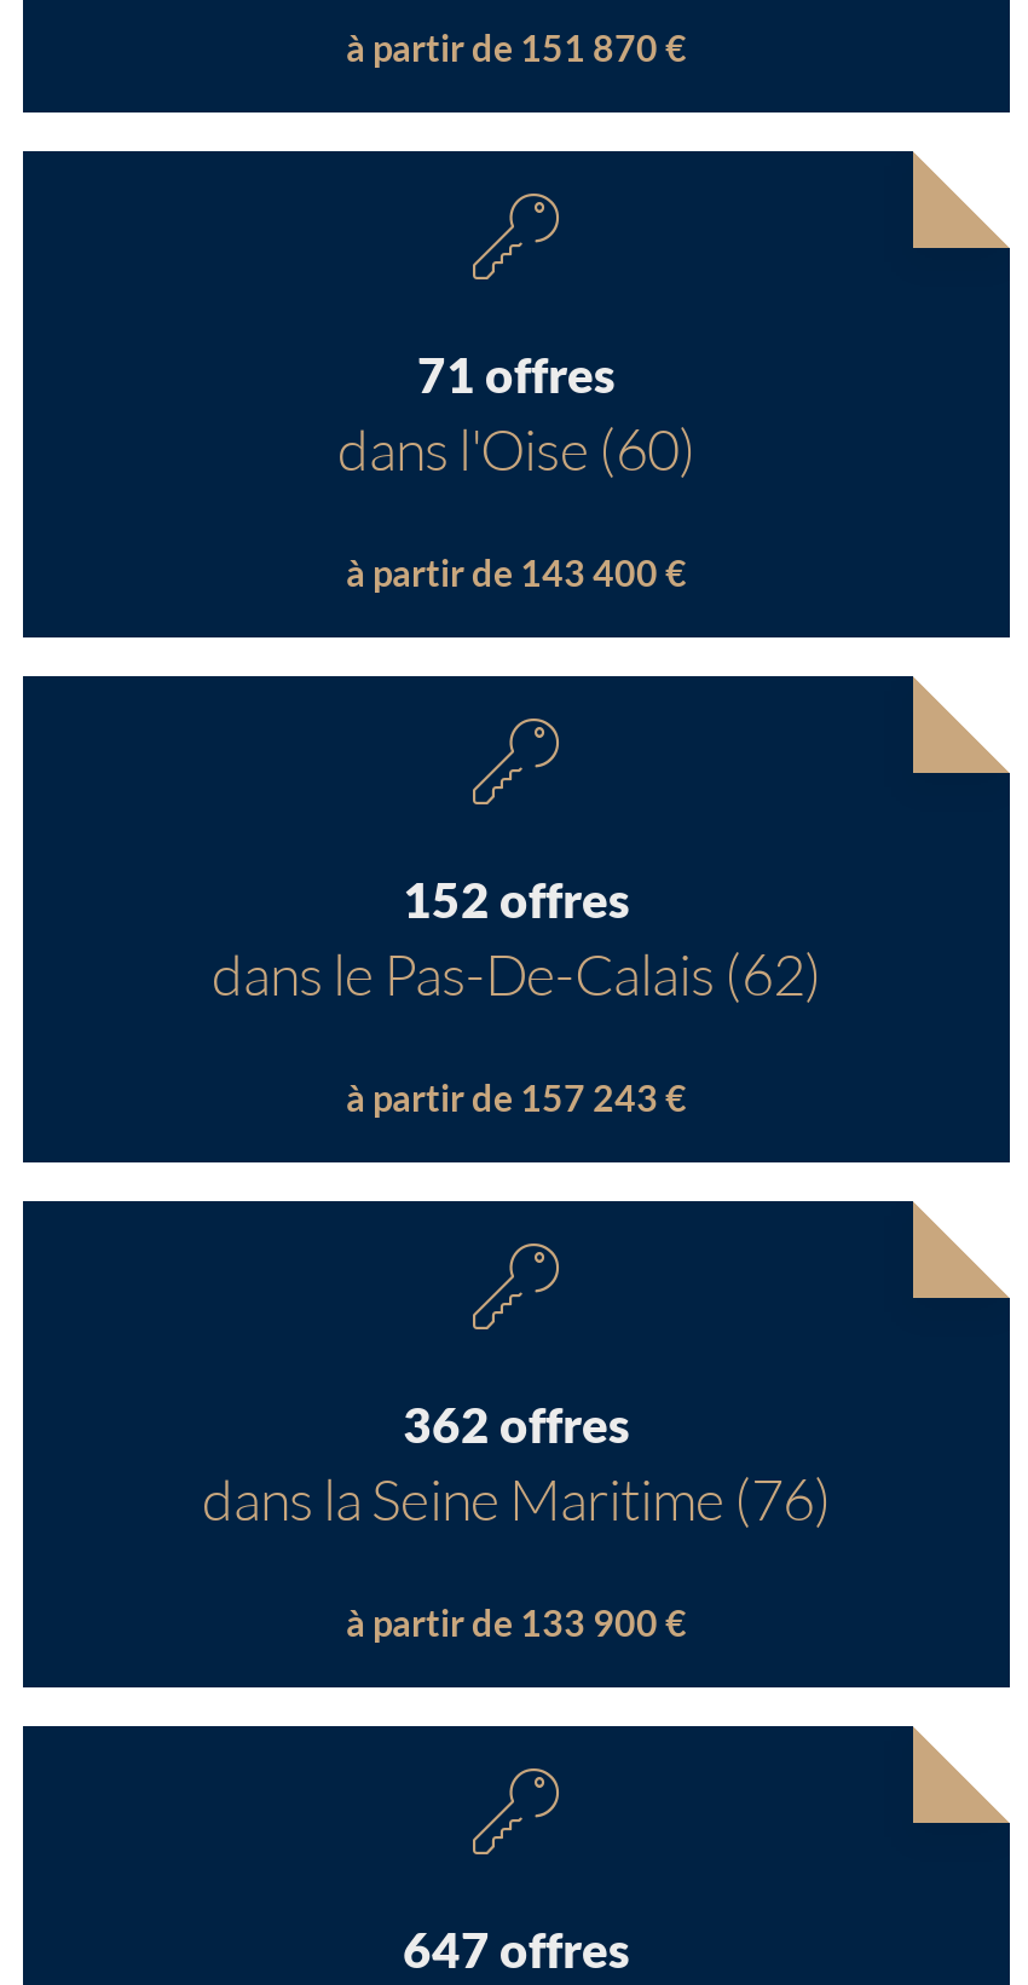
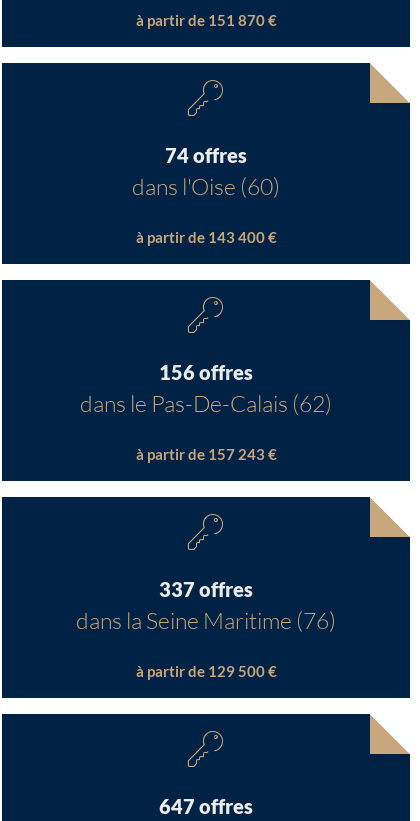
[417,344,616,402] 71 offres -> [165,142,247,166] 74 offres
[403,869,630,927] 152 offres -> [159,359,253,383] 156 offres
[403,1393,630,1452] 362 offres -> [159,576,253,600] 337 offres
[346,1600,687,1644] à partir de 133 900 € -> [135,662,276,680] à partir de 129 500 €

